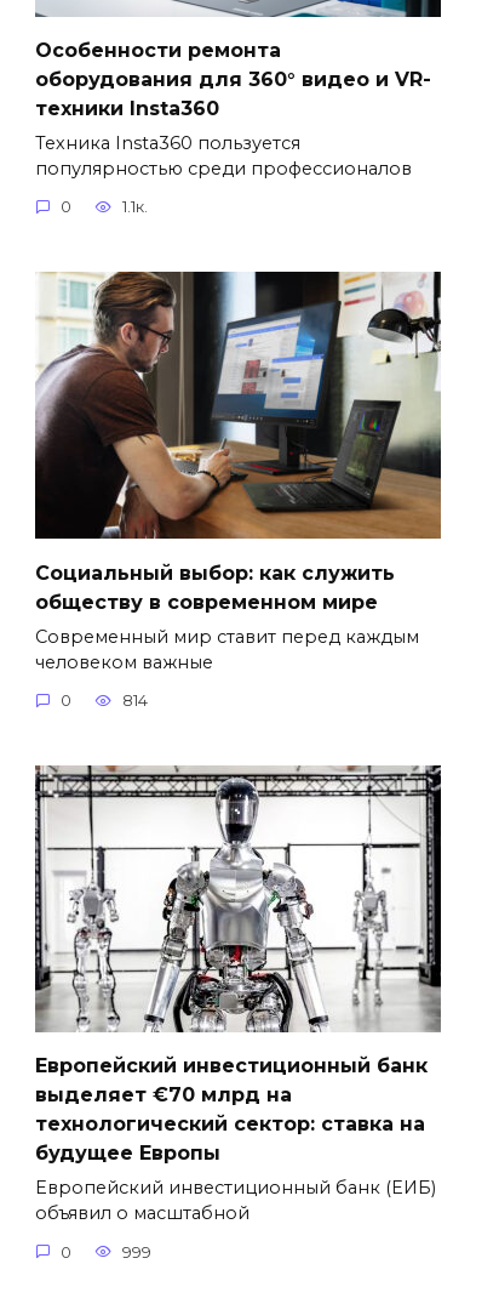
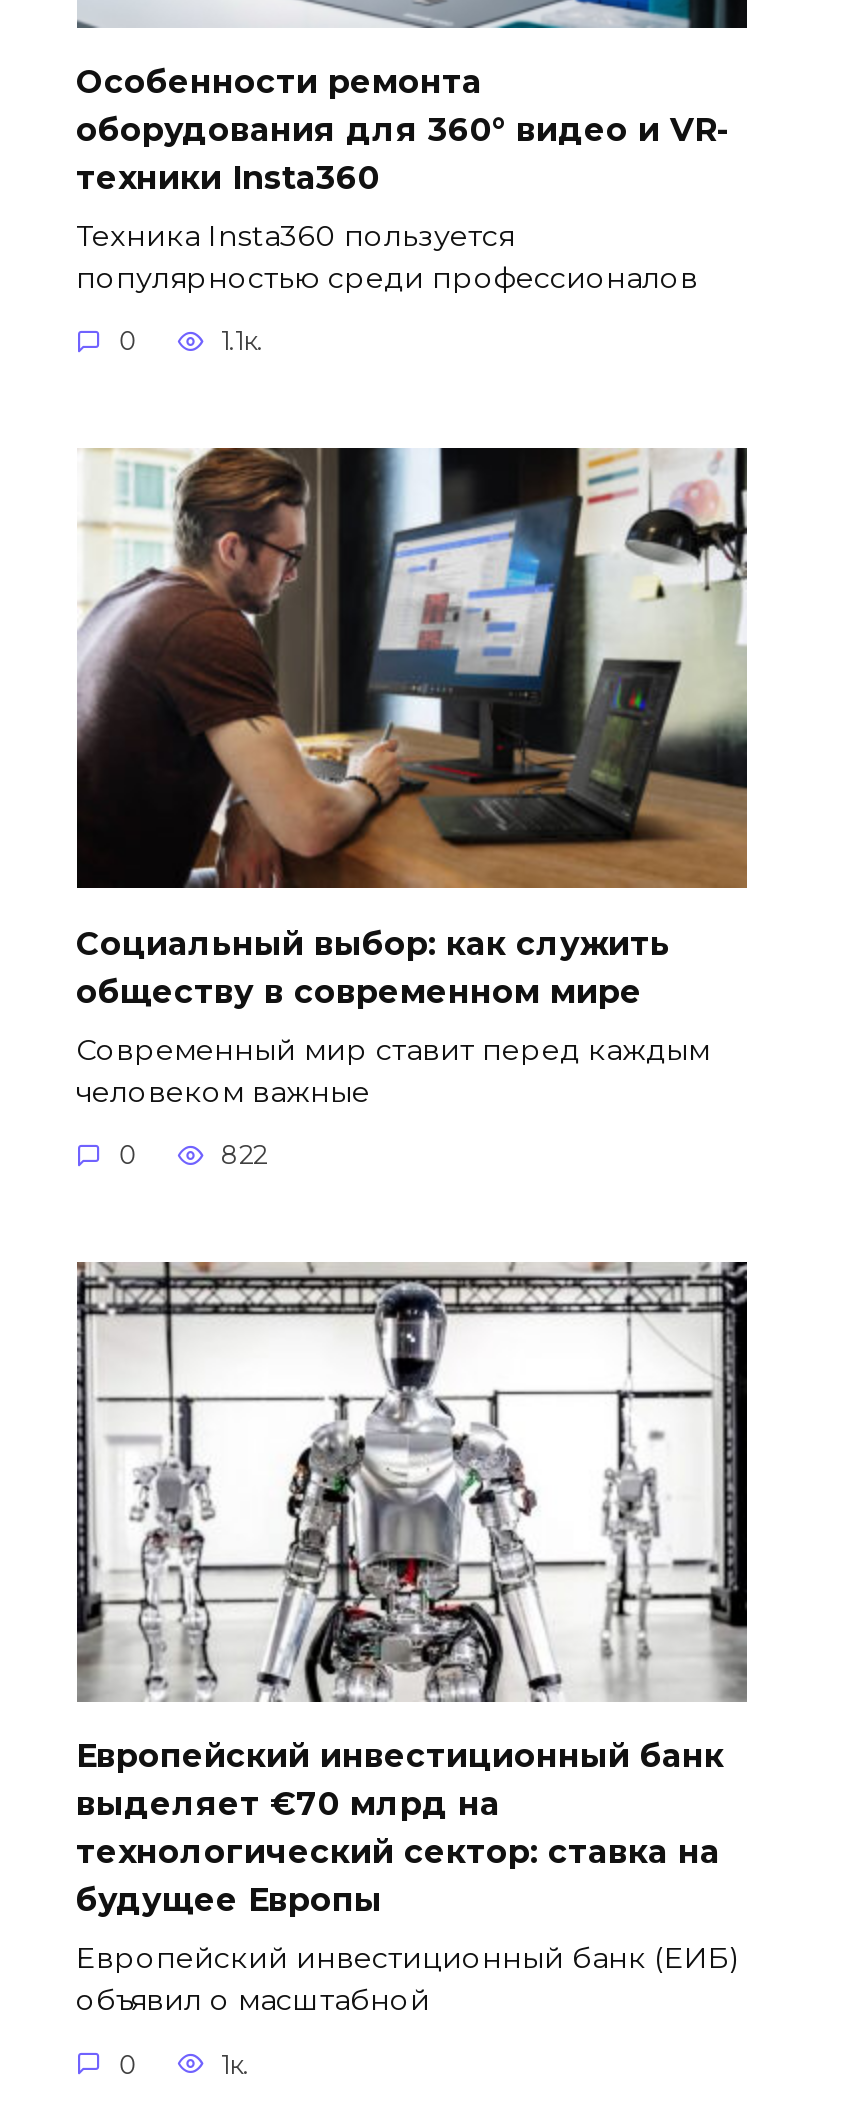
[122,692,148,710] 814 -> [221,1140,267,1170] 822
[122,1243,151,1261] 999 -> [221,2050,249,2080] 1к.

